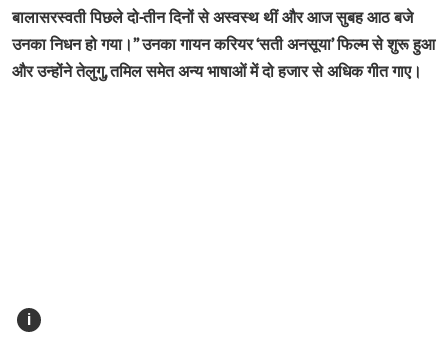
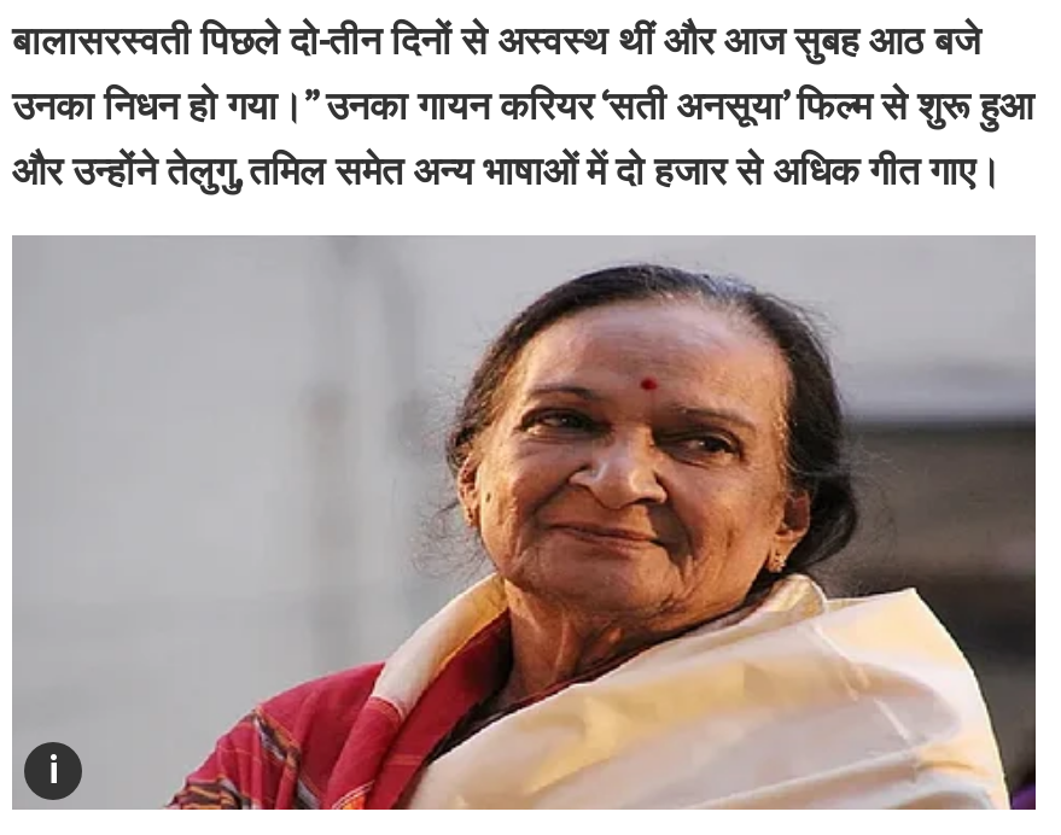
none -> [12,233,1038,812] [image]

